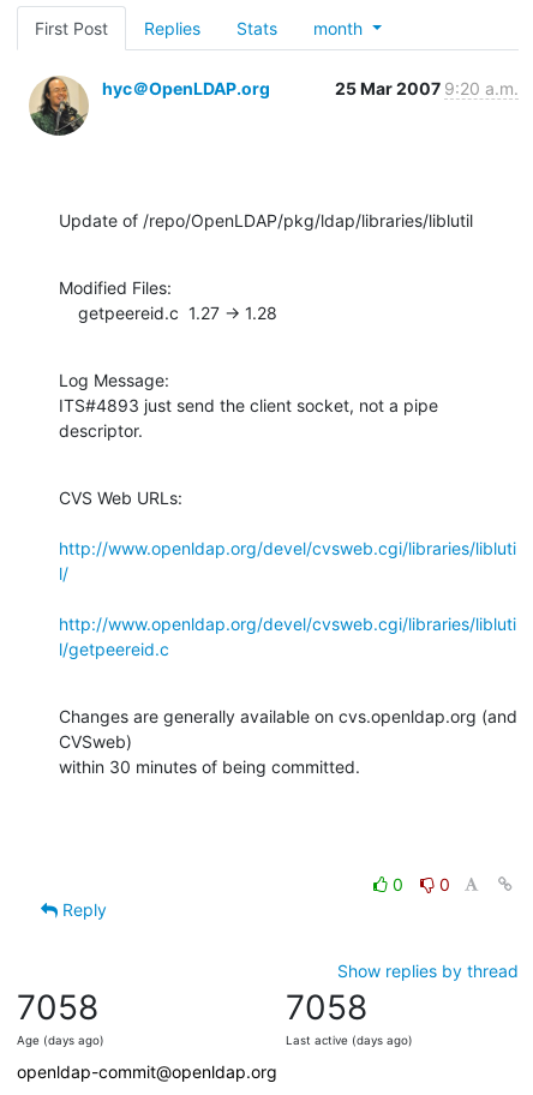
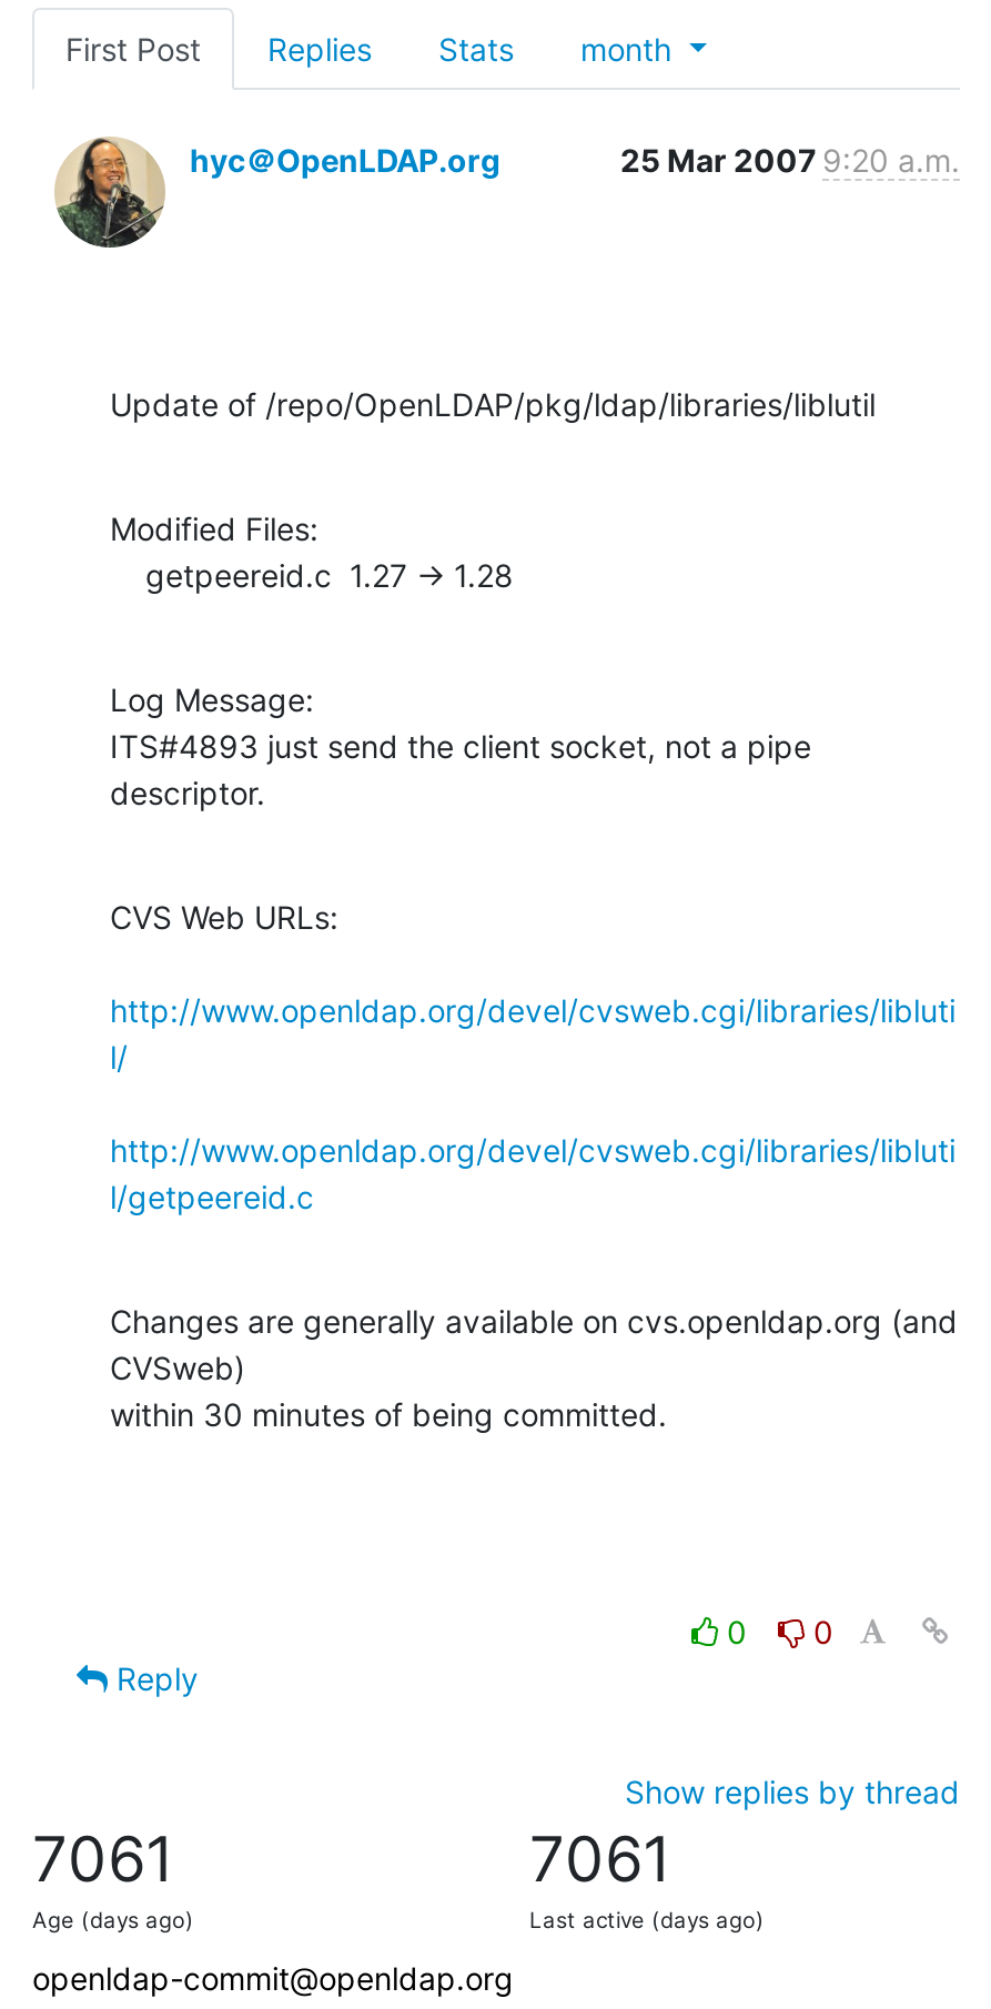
[17,987,98,1028] 7058 -> [32,1821,174,1896] 7061
[286,987,367,1028] 7058 -> [529,1821,671,1896] 7061

